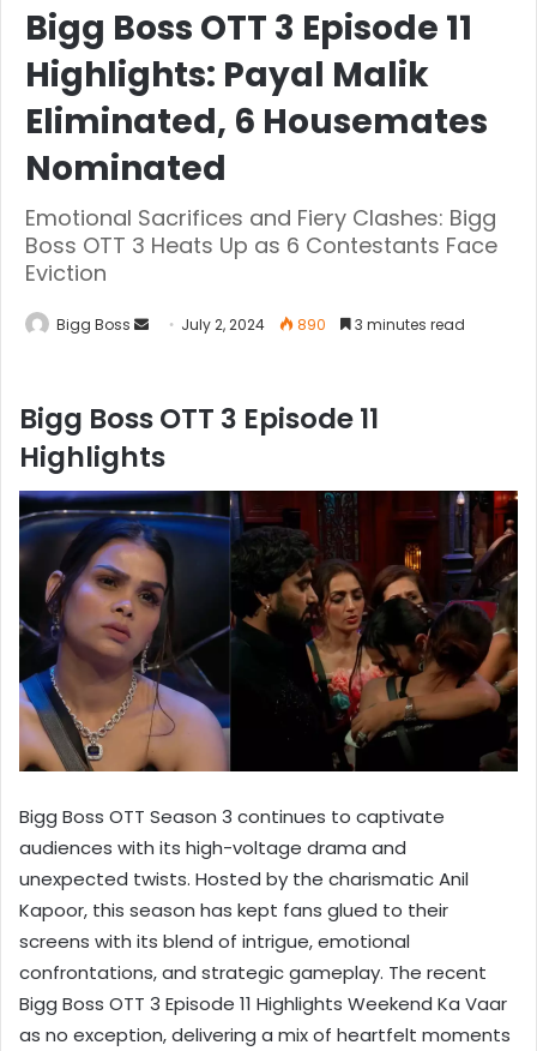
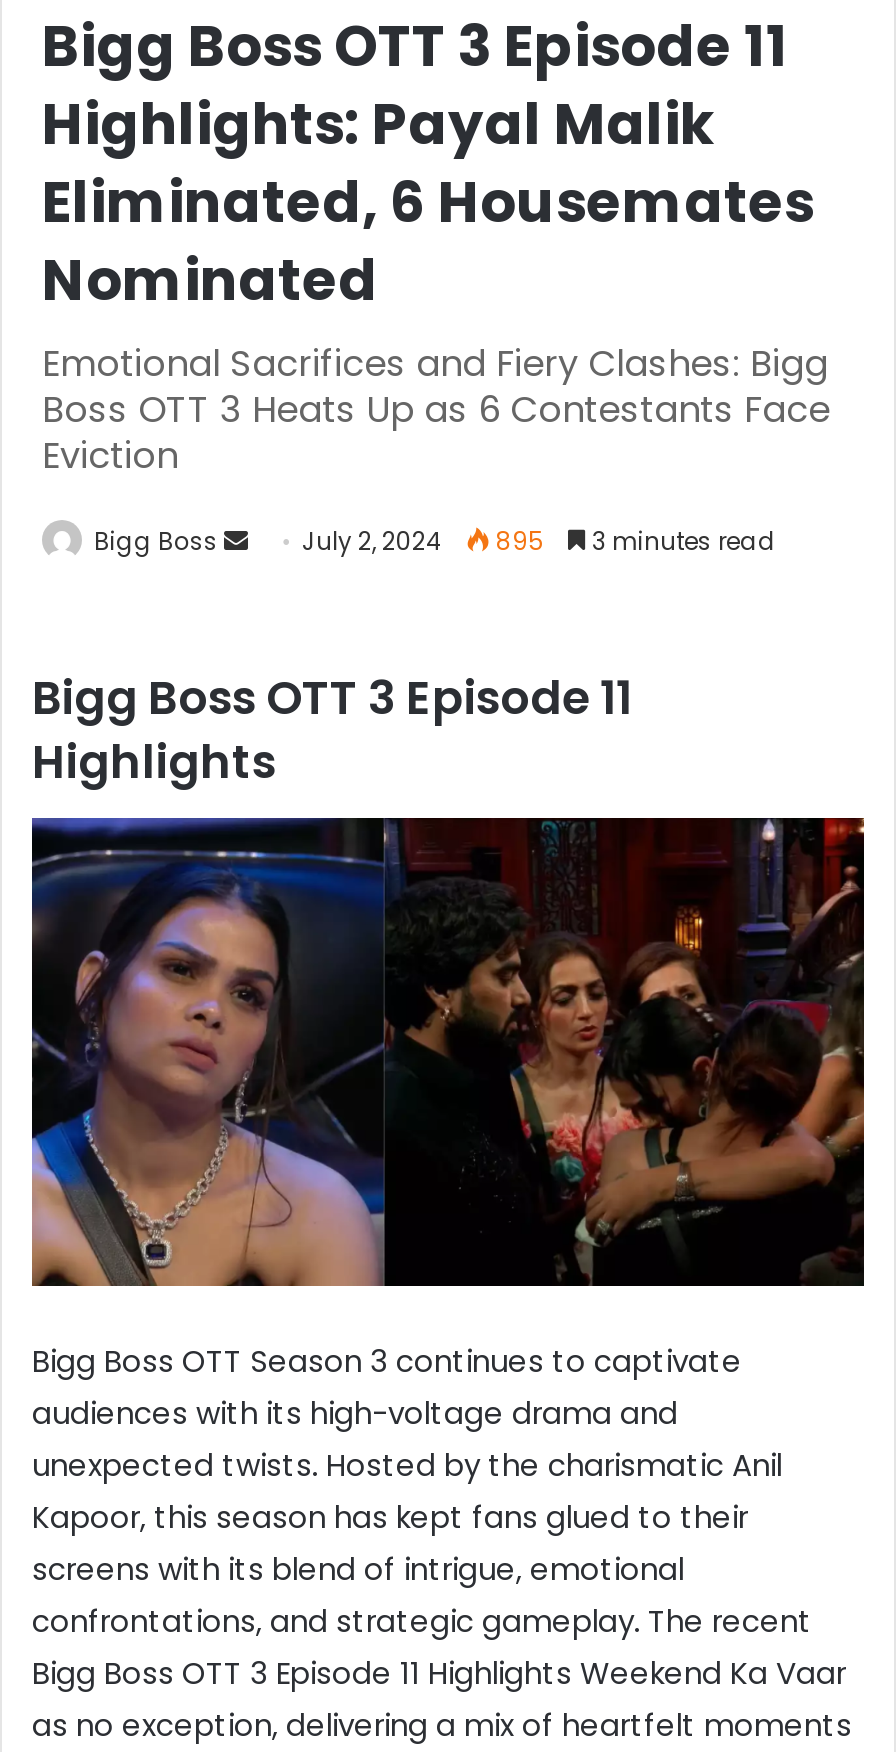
[181,315,465,335] July 2, 2024 890 3 minutes read -> [302,525,776,559] July 2, 2024 895 3 minutes read

